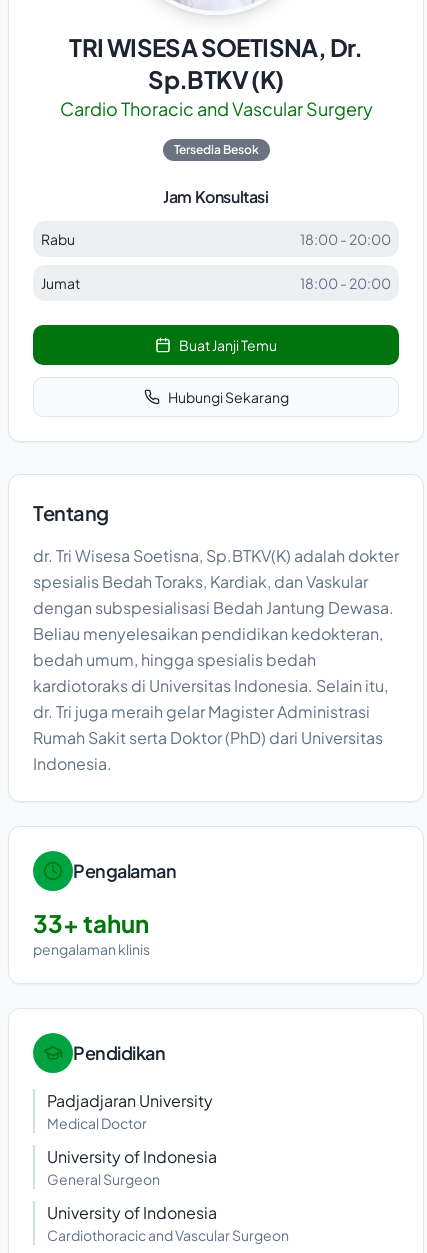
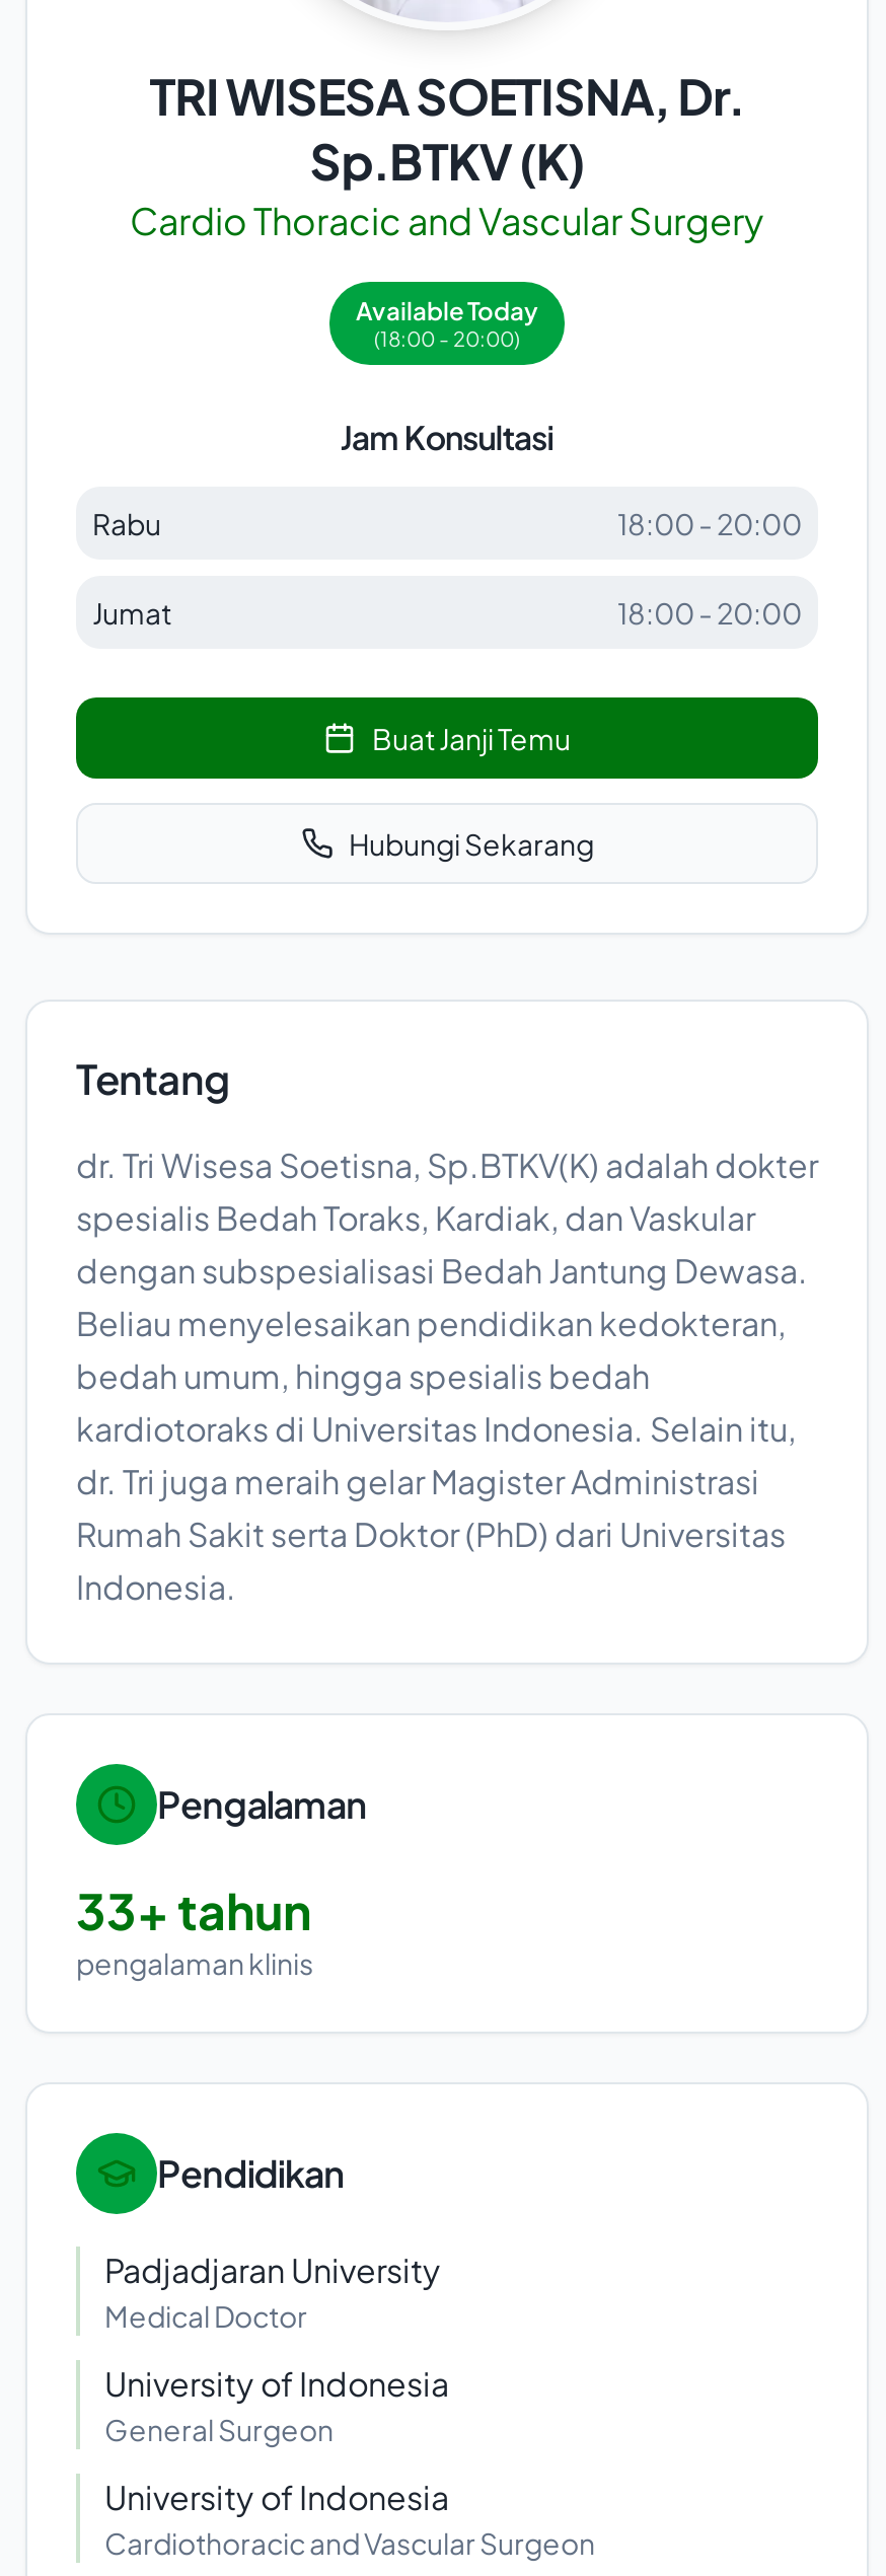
[173,142,258,157] Tersedia Besok -> [356,296,538,351] Available Today | (18:00 - 20:00)

